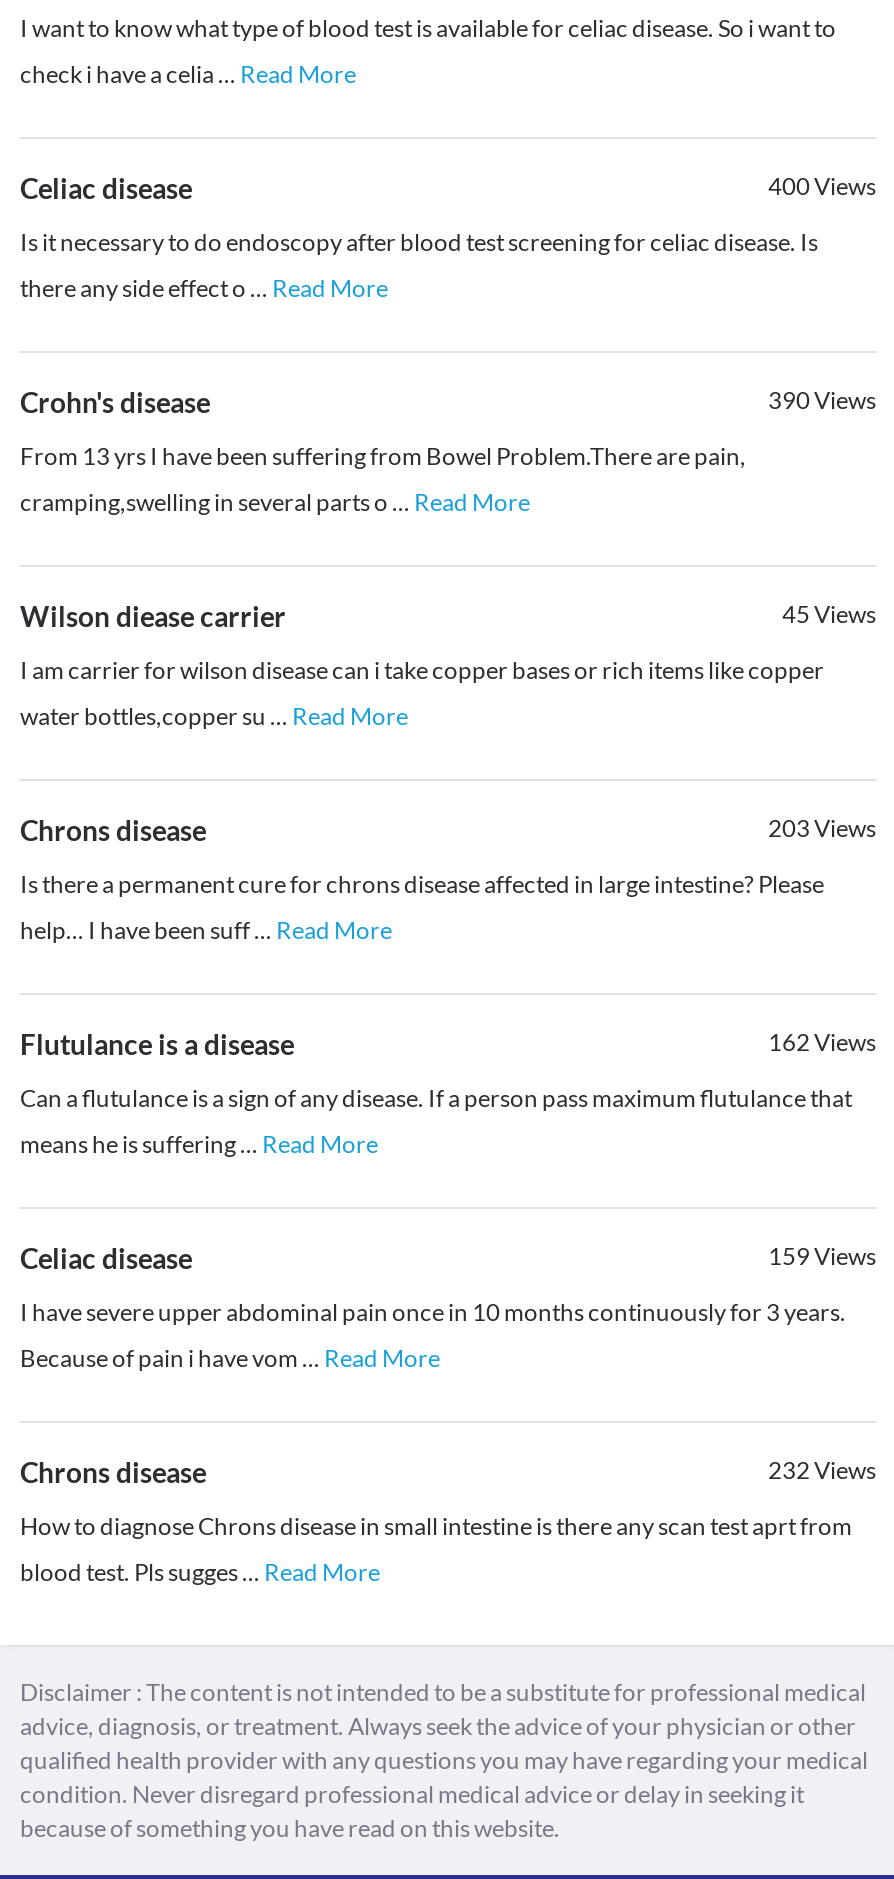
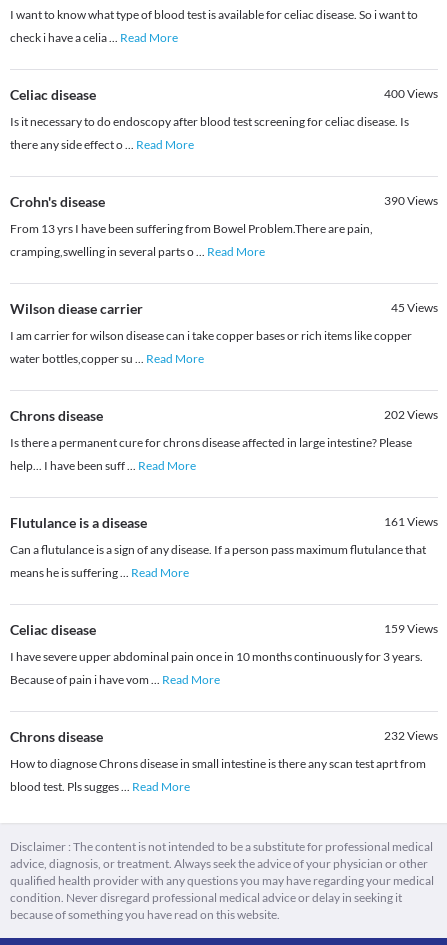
[768,814,876,844] 203Views -> [384,407,438,422] 202Views
[768,1028,876,1058] 162Views -> [384,514,438,529] 161Views

